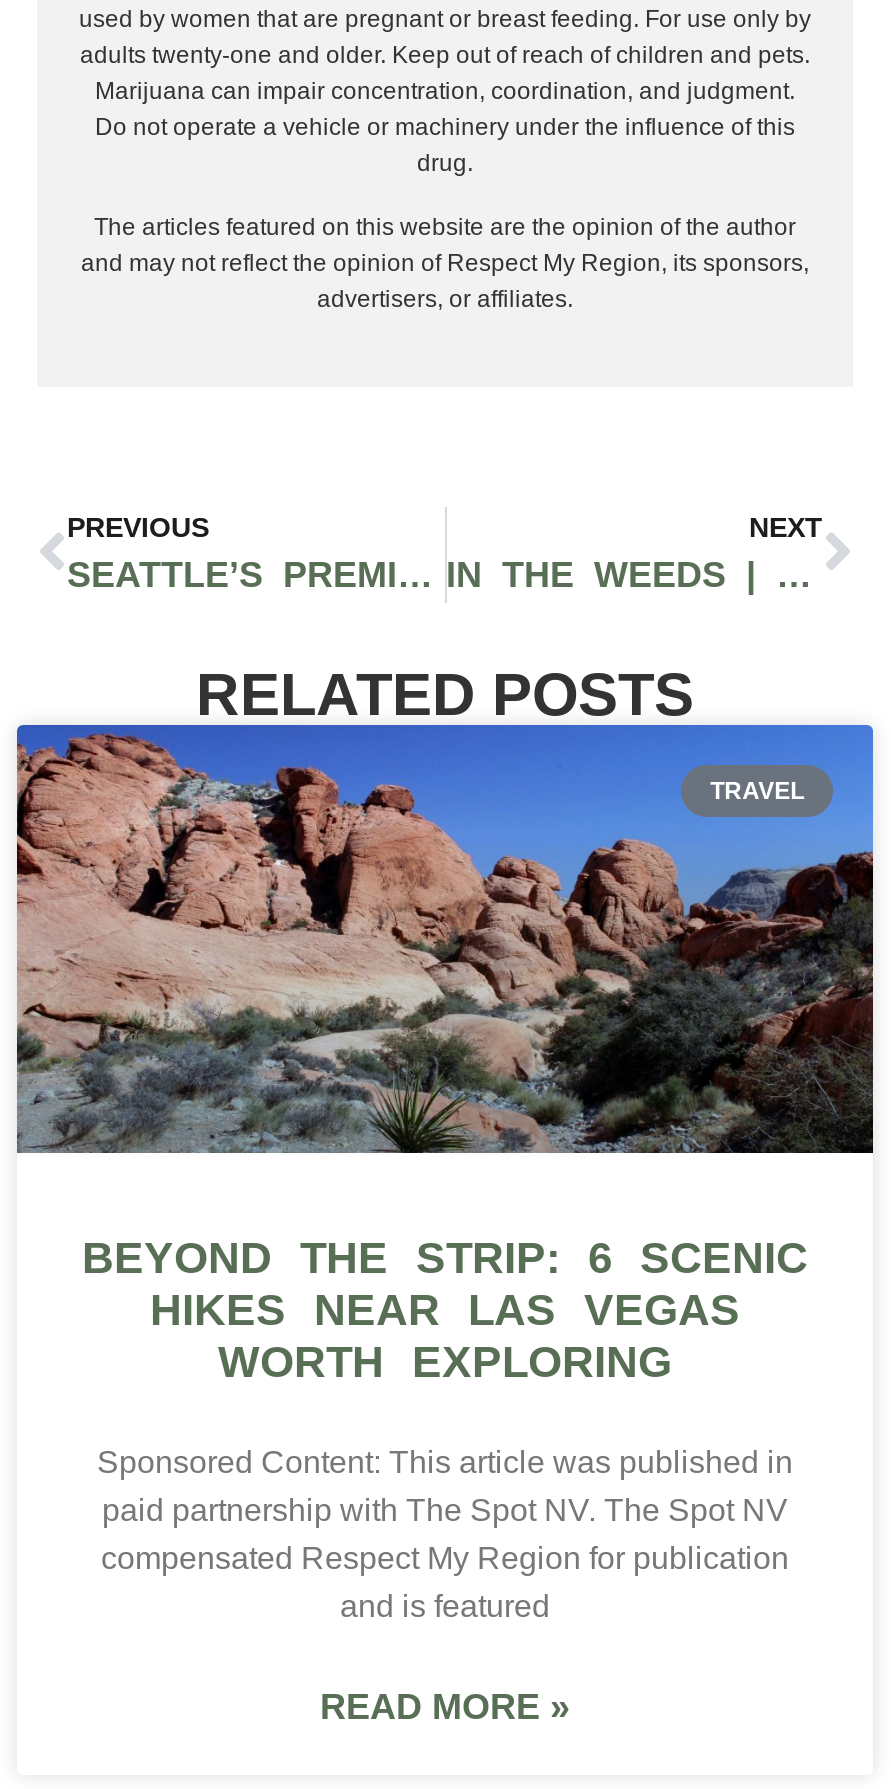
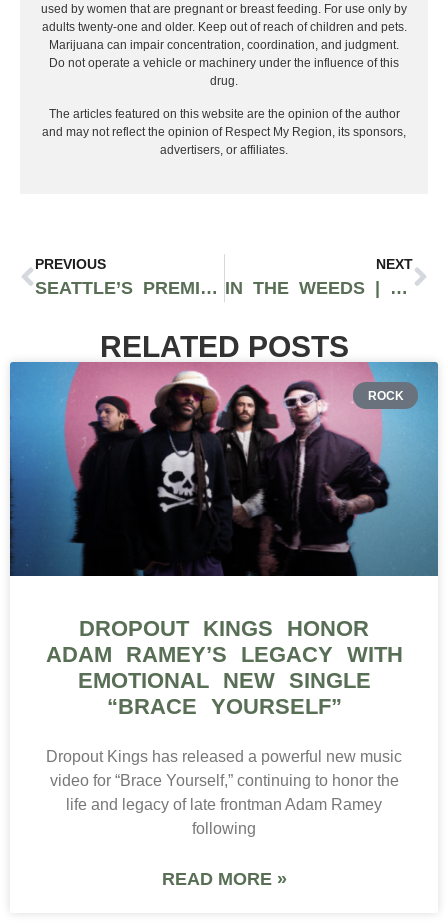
[15,724,875,1154] [image] | TRAVEL -> [9,362,439,577] [image] | ROCK
[82,1233,808,1387] BEYOND THE STRIP: 6 SCENIC | HIKES NEAR LAS VEGAS | WORTH EXPLORING -> [45,616,402,719] DROPOUT KINGS HONOR | ADAM RAMEY’S LEGACY WITH | EMOTIONAL NEW SINGLE | “BRACE YOURSELF”
[97,1445,793,1623] Sponsored Content: This article was published in | paid partnership with The Spot NV. The Spot NV | compensated Respect My Region for publication | and is featured -> [46,748,402,837] Dropout Kings has released a powerful new music | video for “Brace Yourself,” continuing to honor the | life and legacy of late frontman Adam Ramey | following

